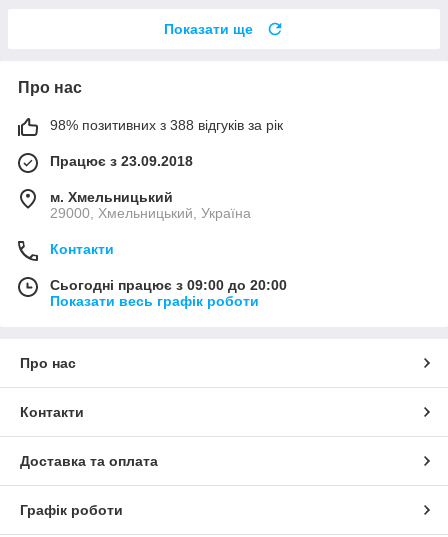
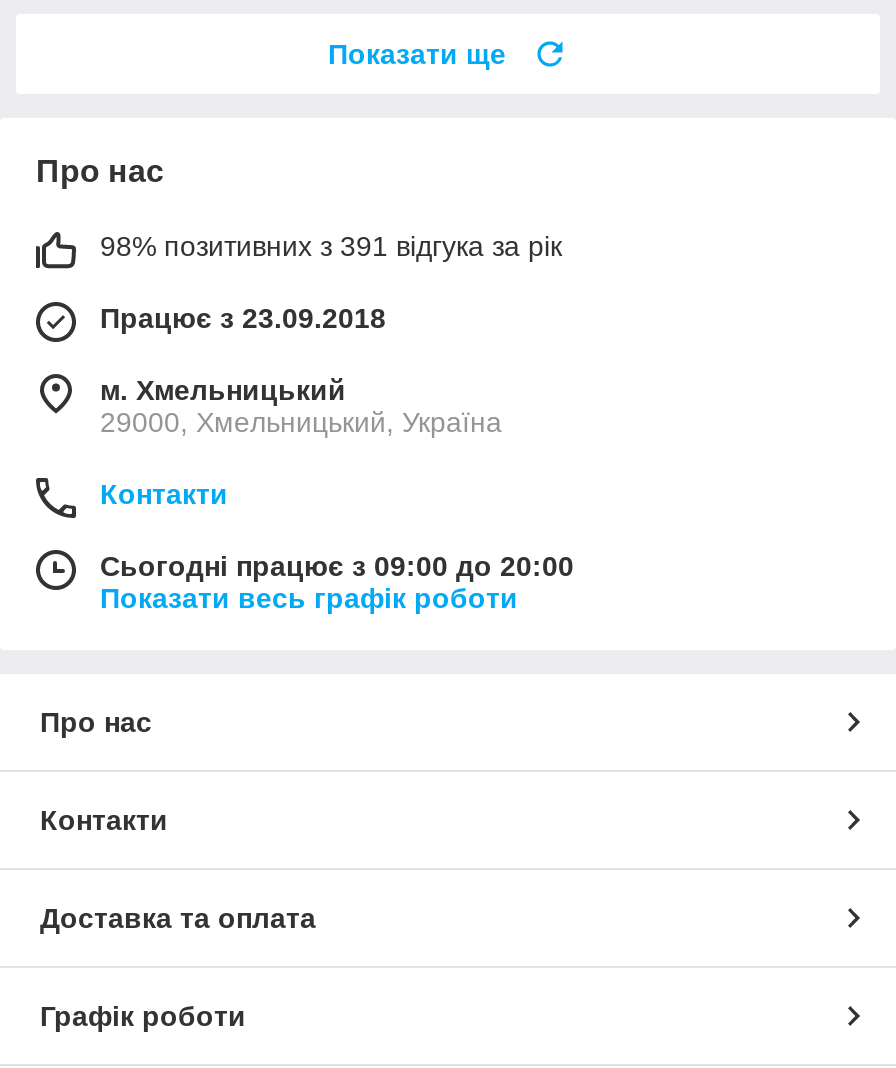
[50,117,283,133] 98% позитивних з 388 відгуків за рік -> [100,231,562,263] 98% позитивних з 391 відгука за рік

